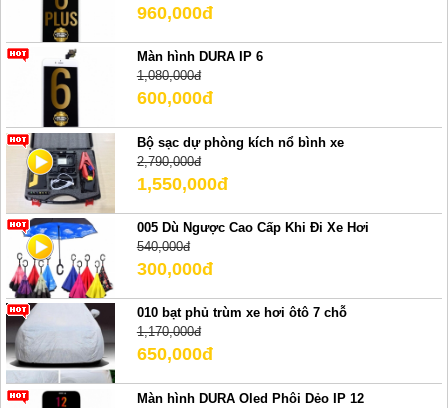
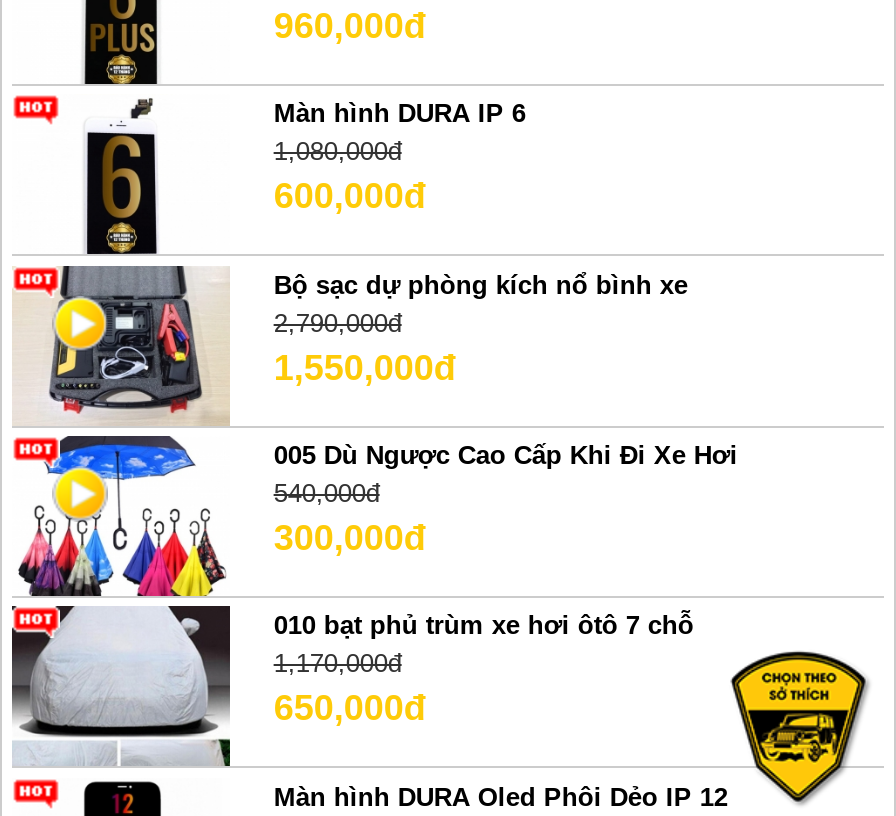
none -> [730,650,870,806] [image]

